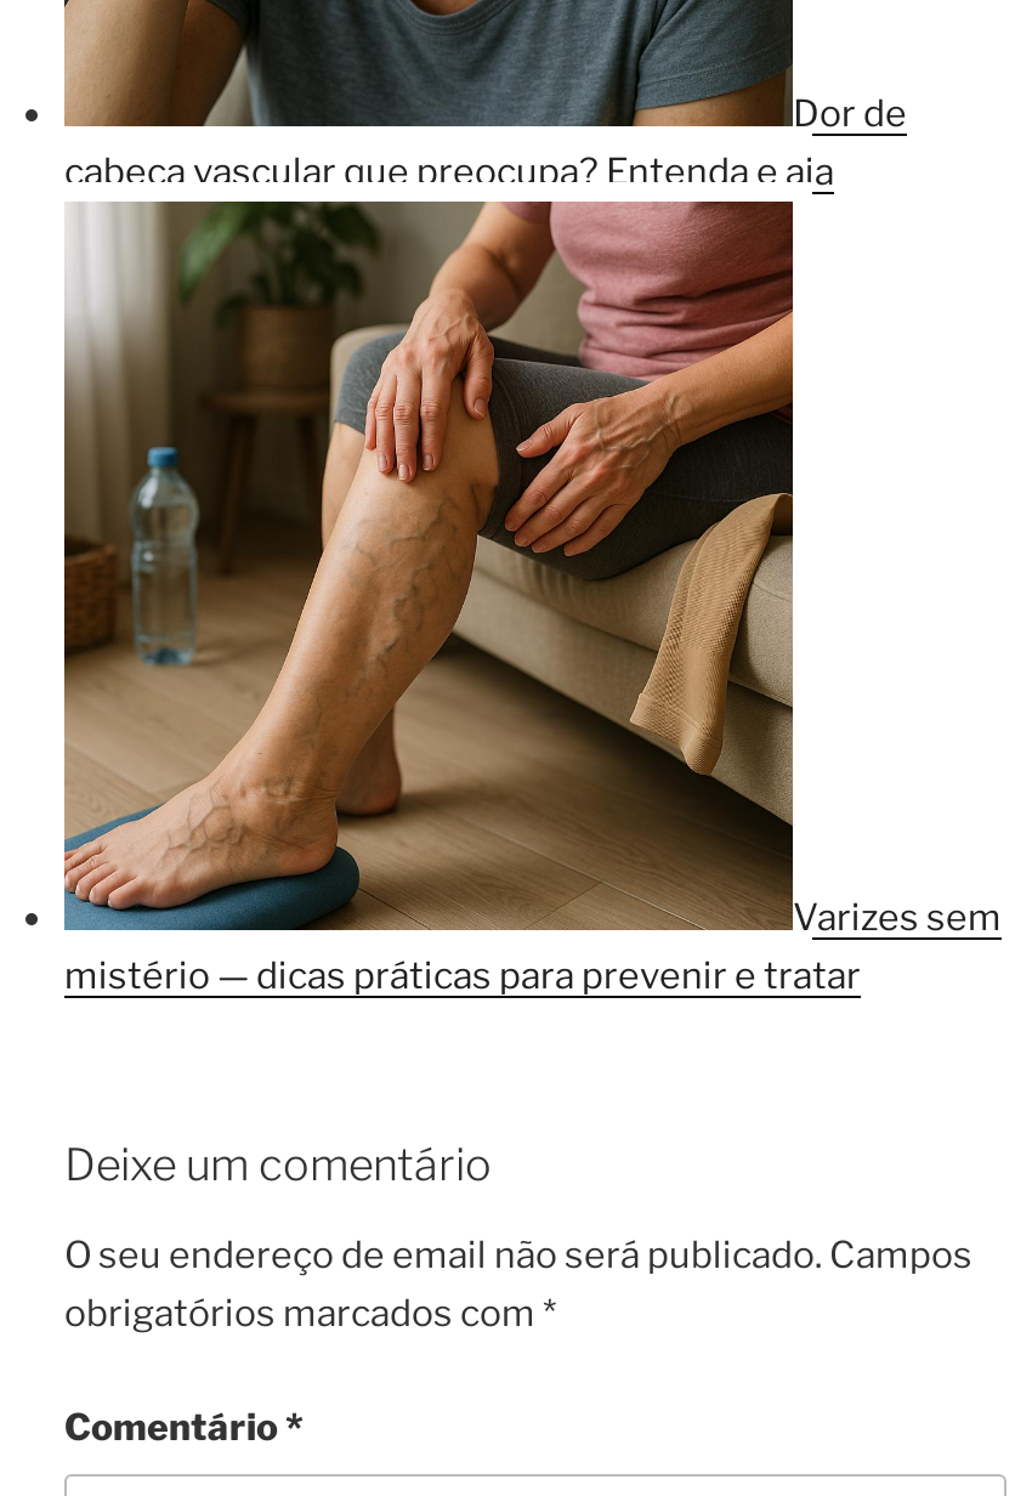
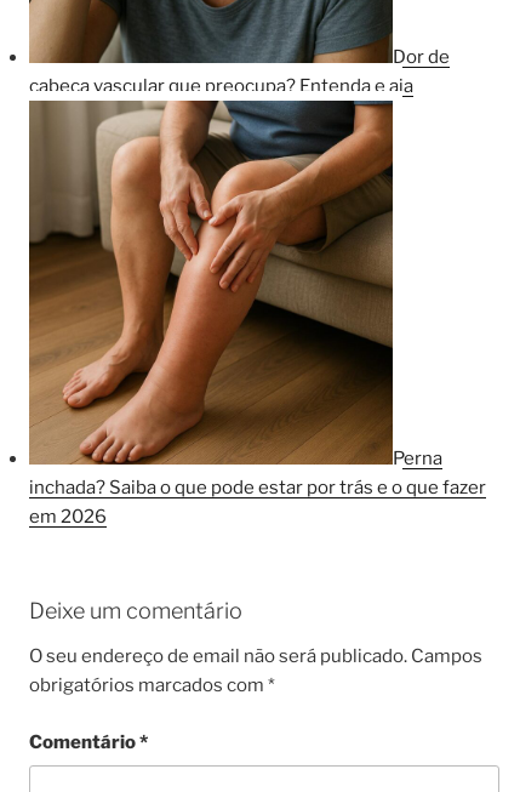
[62,202,1002,999] [image] | Varizes sem | mistério — dicas práticas para prevenir e tratar -> [28,101,486,528] [image] | Perna | inchada? Saiba o que pode estar por trás e o que fazer | em 2026

